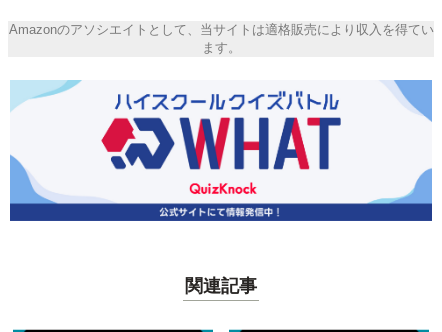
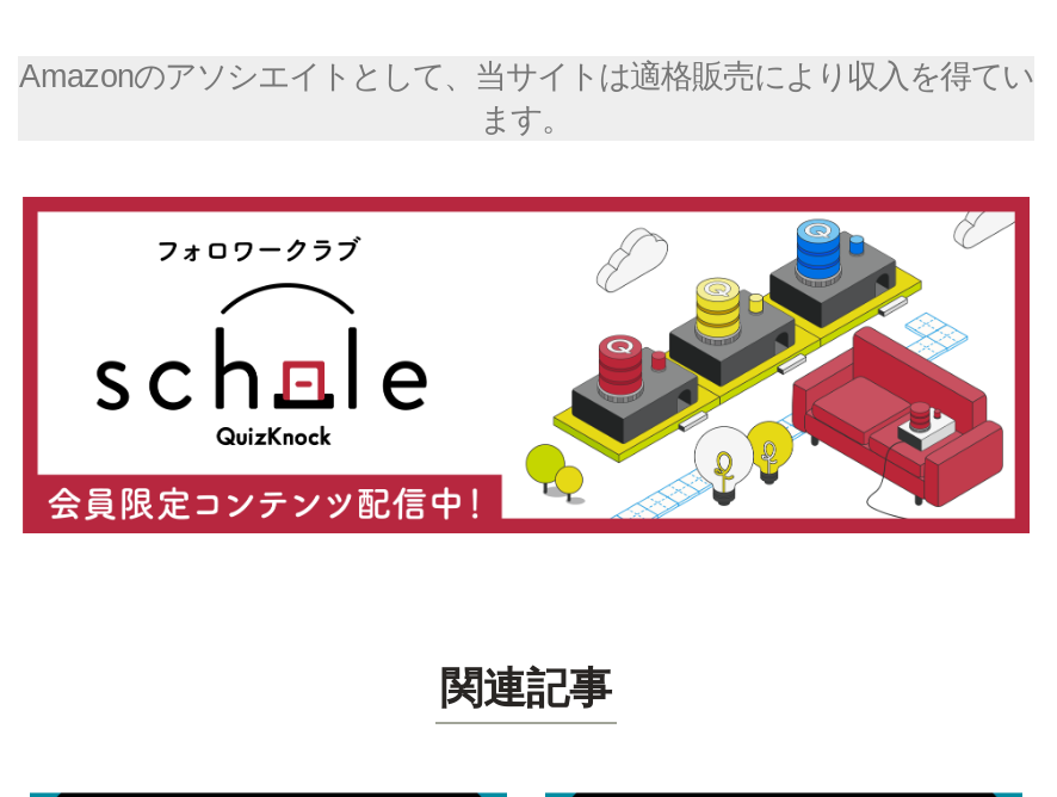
[9,79,433,222] [image] -> [20,194,1032,536] [image]

